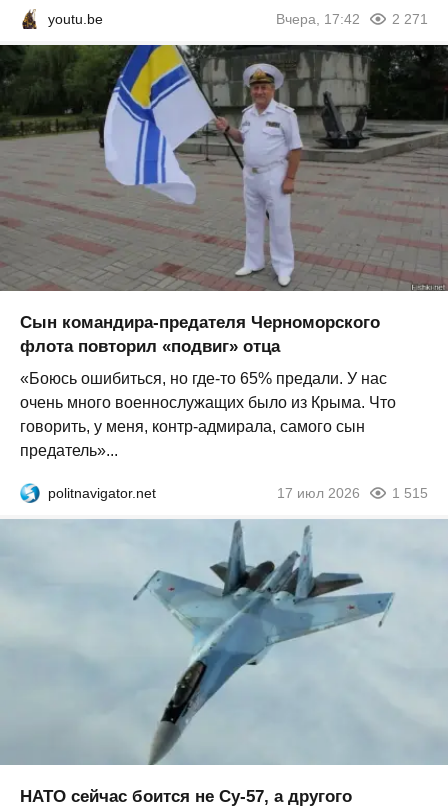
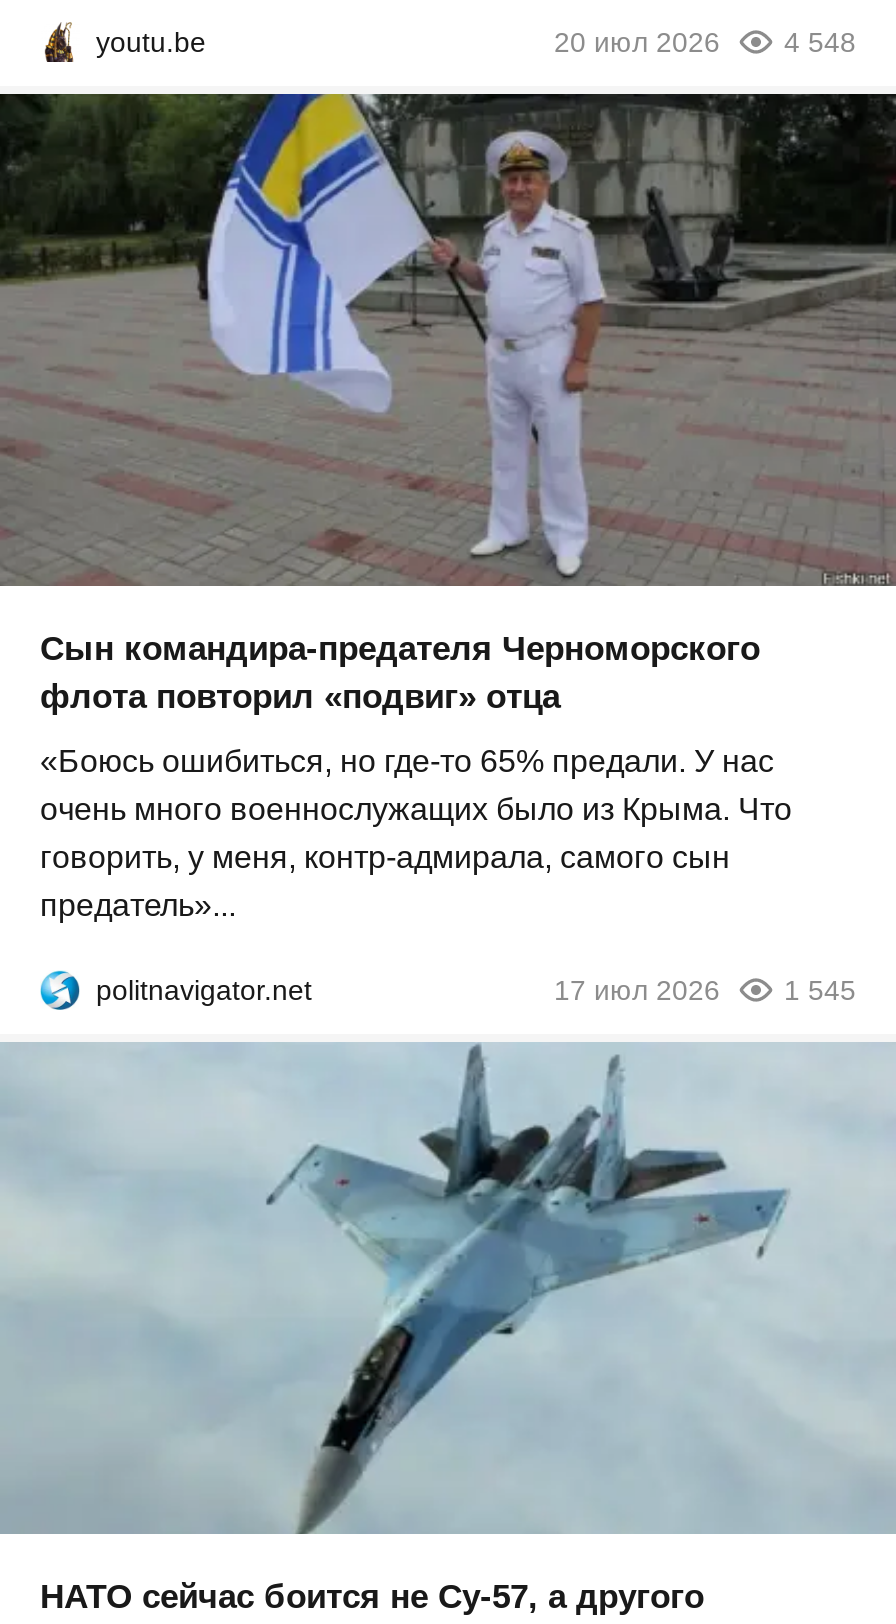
[276,10,428,26] Вчера, 17:42 | 2 271 -> [554,25,856,57] 20 июл 2026 | 4 548
[277,485,428,501] 17 июл 2026 1 515 -> [554,974,856,1006] 17 июл 2026 1 545

